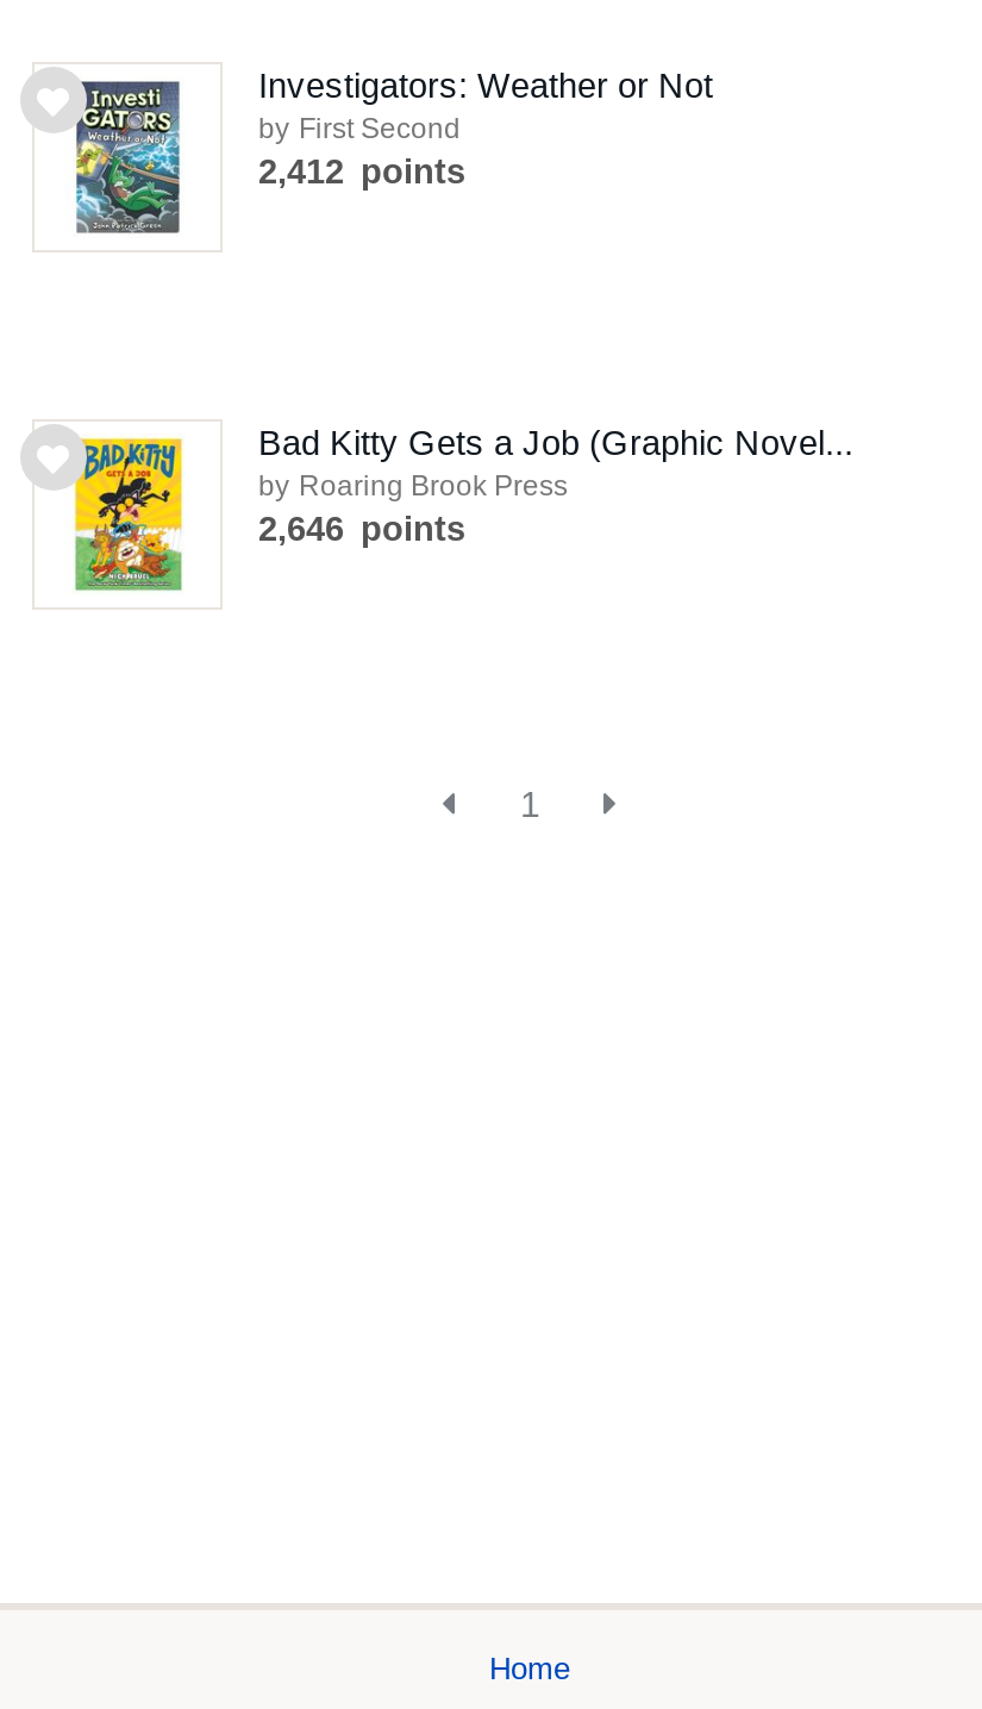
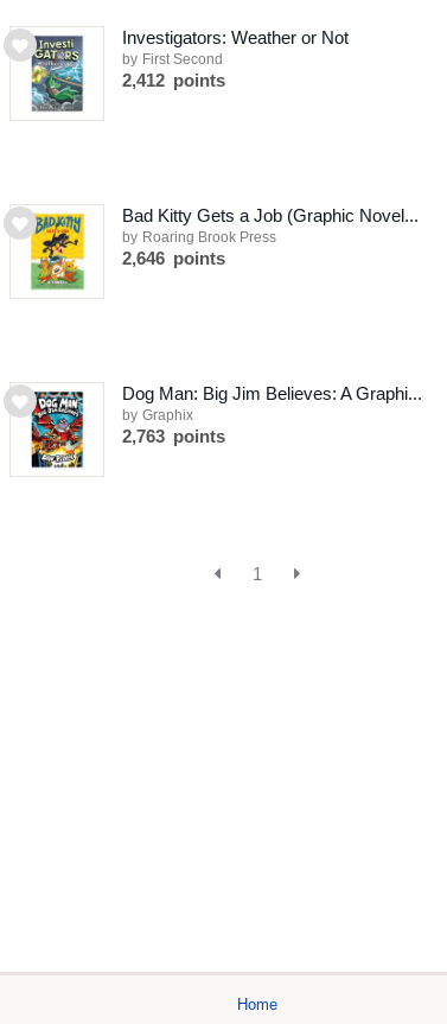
none -> [30,384,422,469] [image] | Dog Man: Big Jim Believes: A Graphi... | by Graphix | 2,763 points

